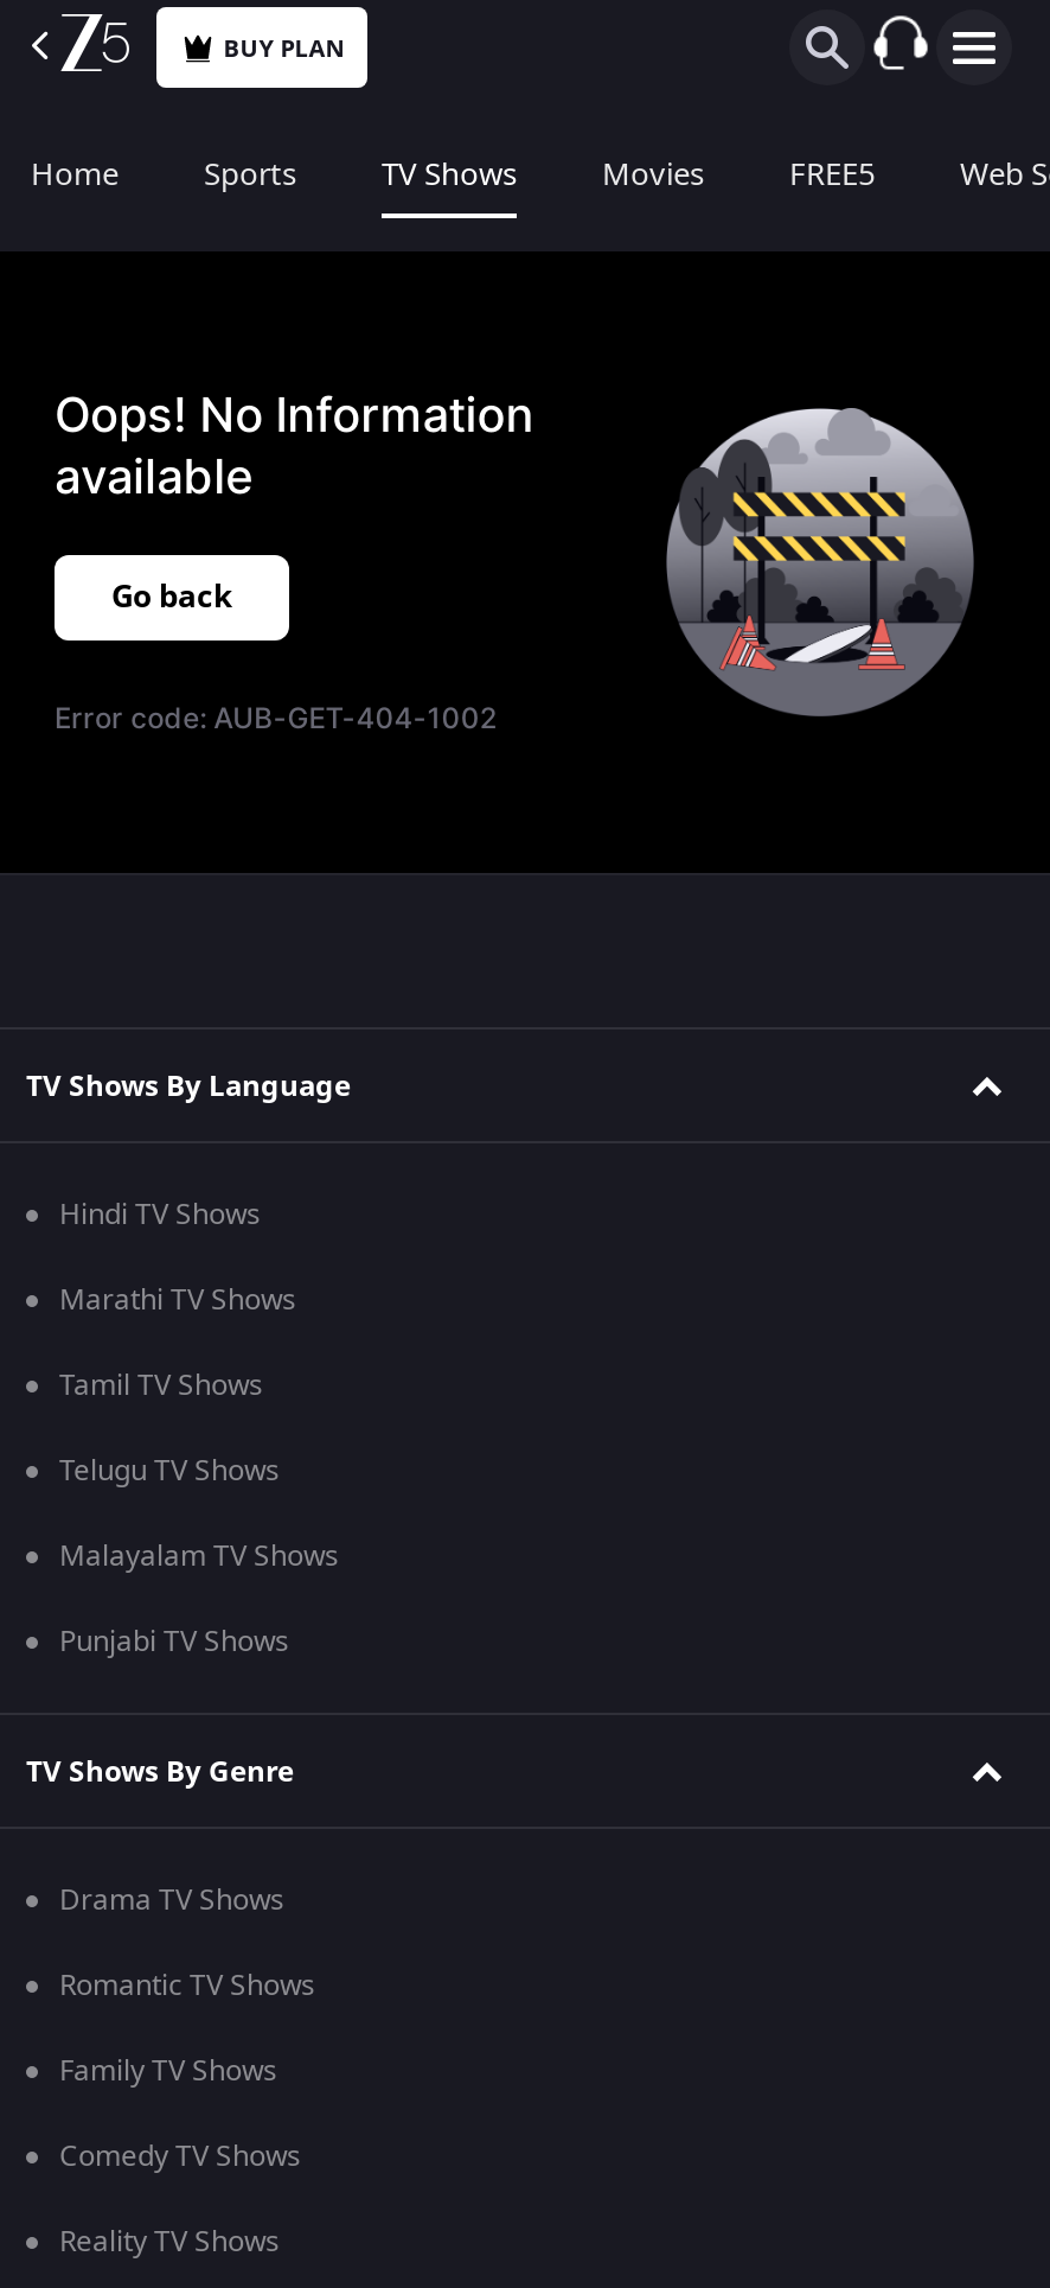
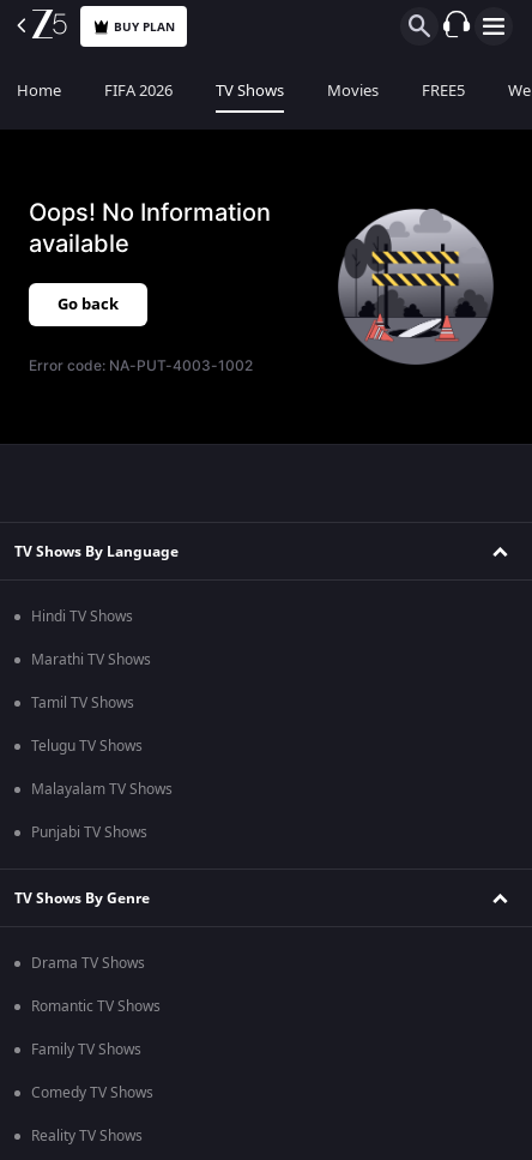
[204,152,296,197] Sports -> [104,79,173,102] FIFA 2026
[55,700,496,735] Error code: AUB-GET-404-1002 -> [29,356,253,374] Error code: NA-PUT-4003-1002

